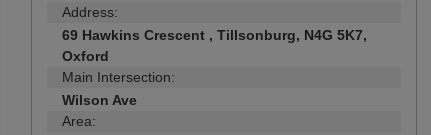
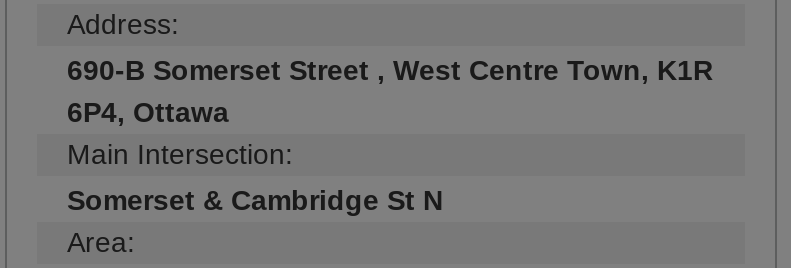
[62,27,367,64] 69 Hawkins Crescent , Tillsonburg, N4G 5K7, | Oxford -> [67,54,713,128] 690-B Somerset Street , West Centre Town, K1R | 6P4, Ottawa
[62,92,137,108] Wilson Ave -> [67,184,443,216] Somerset & Cambridge St N

